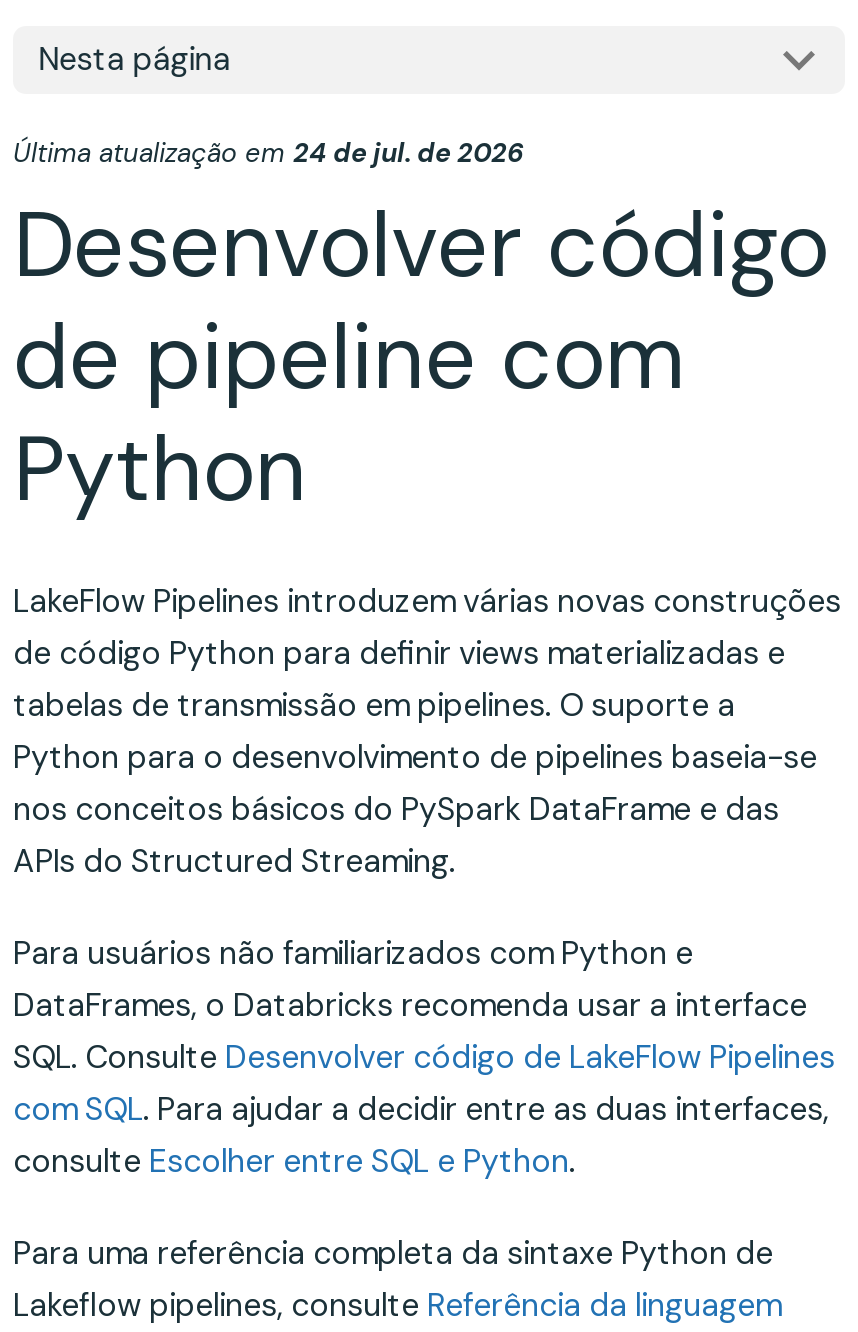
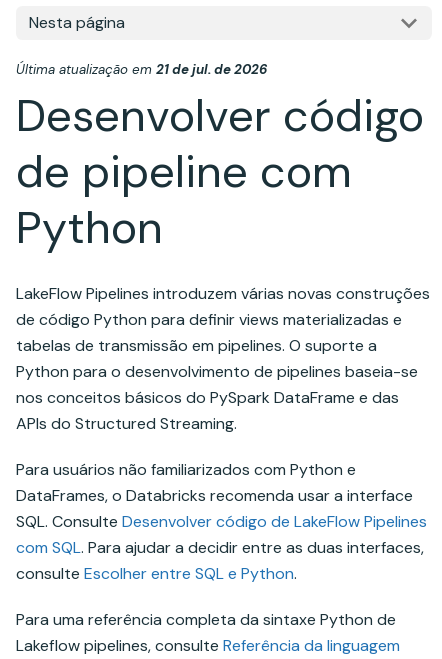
[13,136,523,170] Última atualização em 24 de jul. de 2026 -> [16,61,267,78] Última atualização em 21 de jul. de 2026

